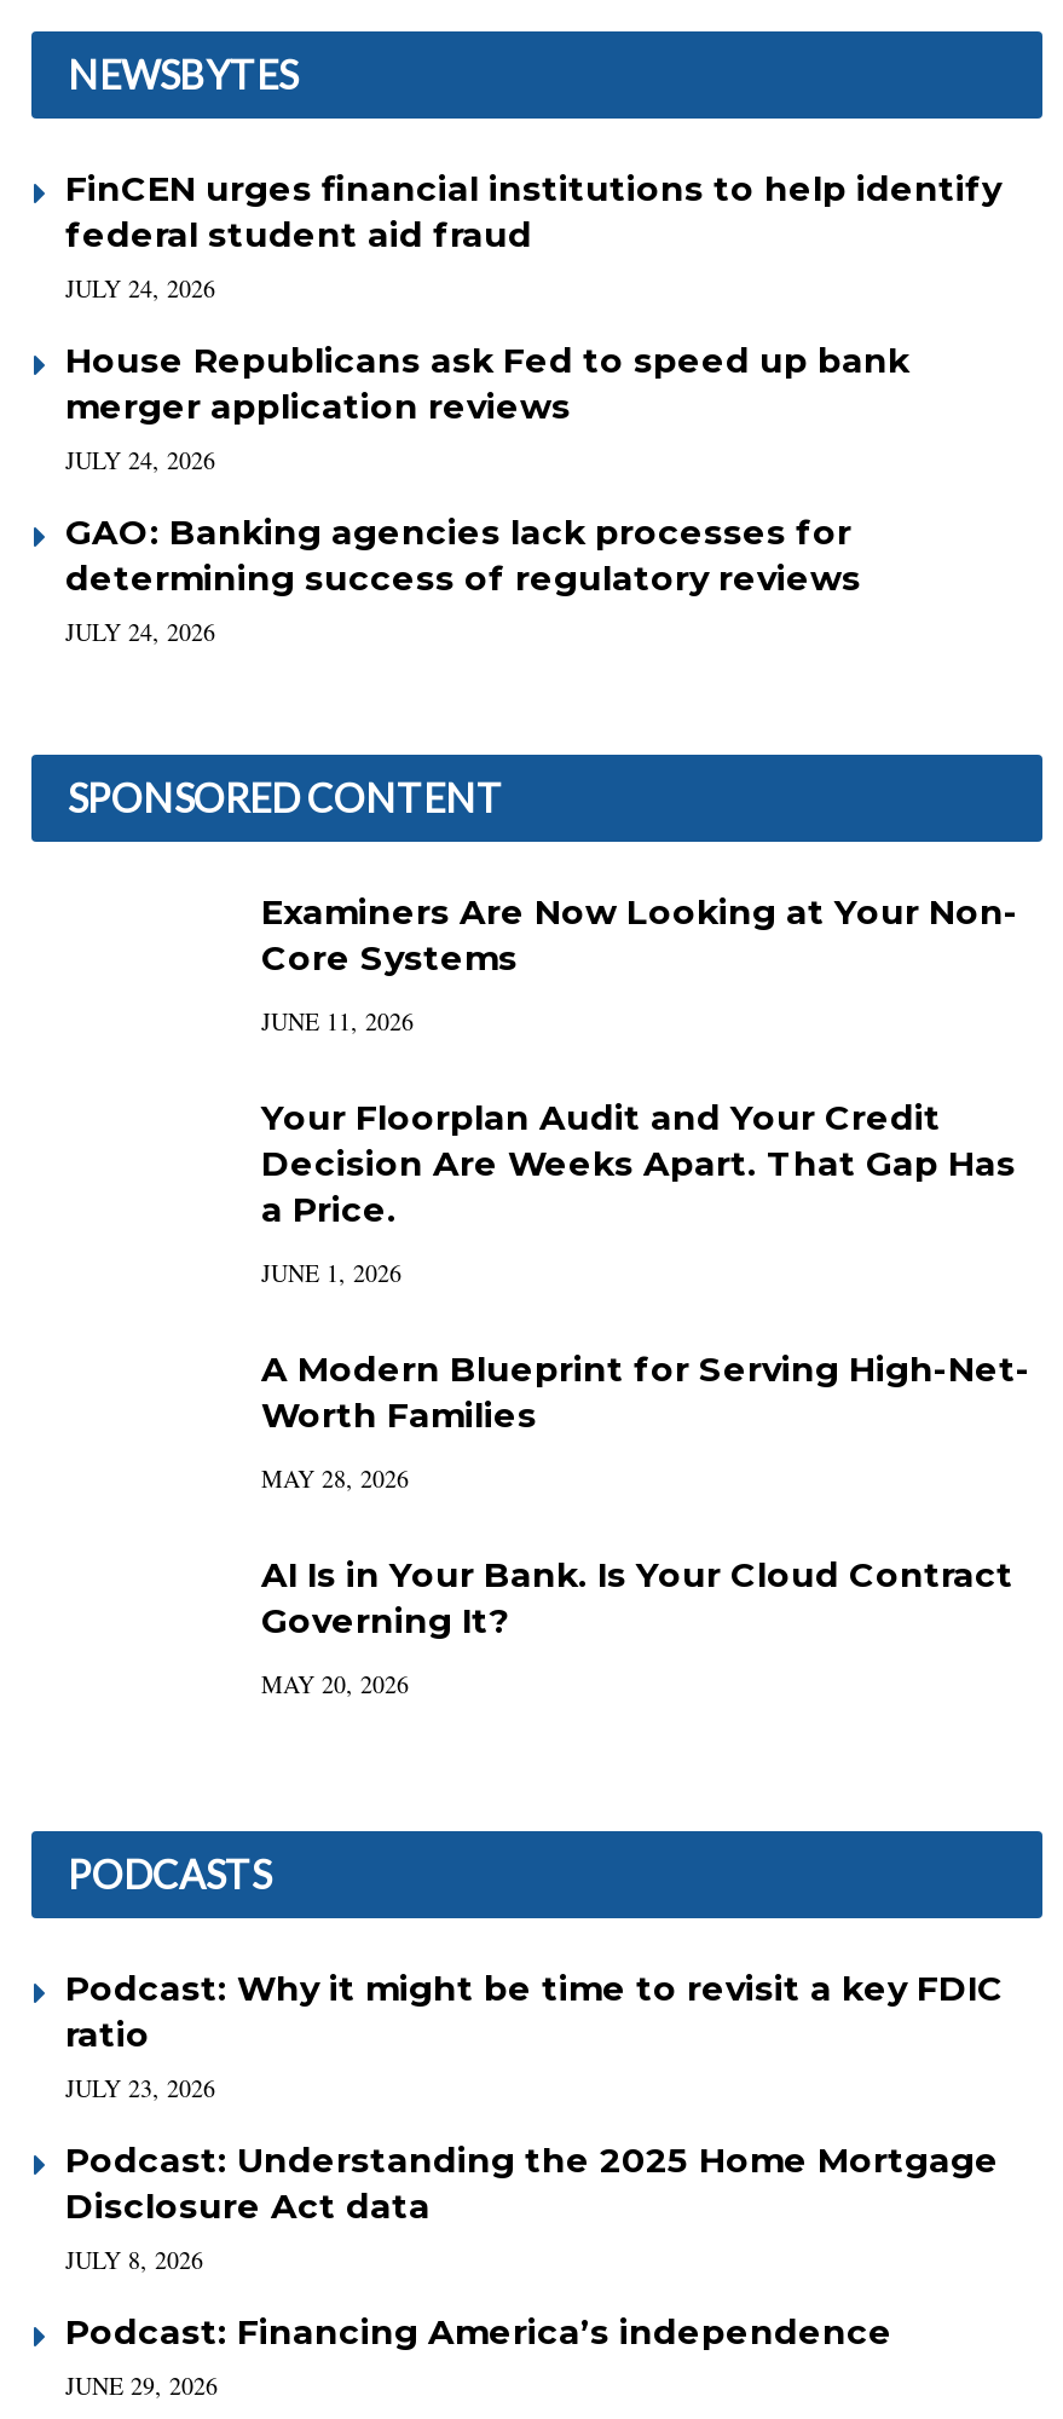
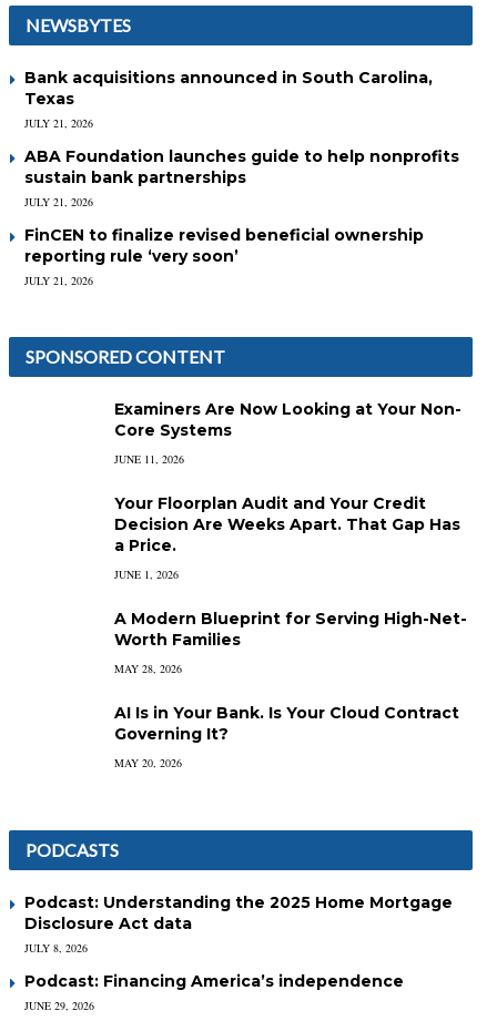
[65,167,1001,305] FinCEN urges financial institutions to help identify | federal student aid fraud | JULY 24, 2026 -> [24,68,433,131] Bank acquisitions announced in South Carolina, | Texas | JULY 21, 2026
[65,339,909,477] House Republicans ask Fed to speed up bank | merger application reviews | JULY 24, 2026 -> [24,146,459,210] ABA Foundation launches guide to help nonprofits | sustain bank partnerships | JULY 21, 2026
[65,510,861,648] GAO: Banking agencies lack processes for | determining success of regulatory reviews | JULY 24, 2026 -> [24,225,424,288] FinCEN to finalize revised beneficial ownership | reporting rule ‘very soon’ | JULY 21, 2026
[65,1967,1004,2105] Podcast: Why it might be time to revisit a key FDIC | ratio | JULY 23, 2026 -> none

